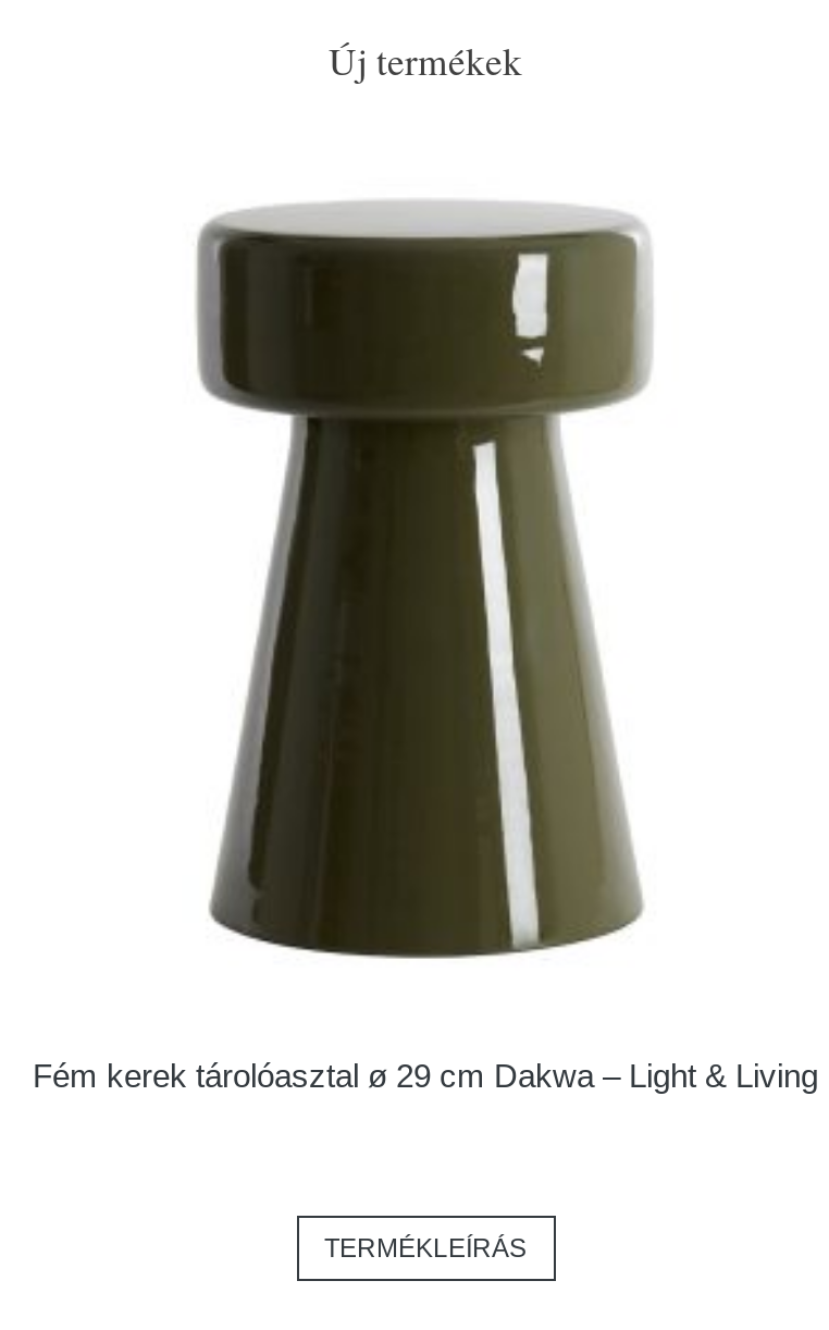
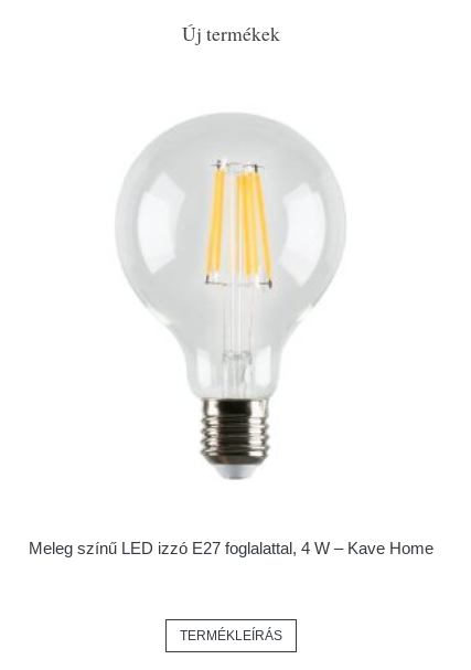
[195,199,654,961] [image] -> [115,105,346,489] [image]
[33,1057,818,1094] Fém kerek tárolóasztal ø 29 cm Dakwa – Light & Living -> [28,539,433,557] Meleg színű LED izzó E27 foglalattal, 4 W – Kave Home

